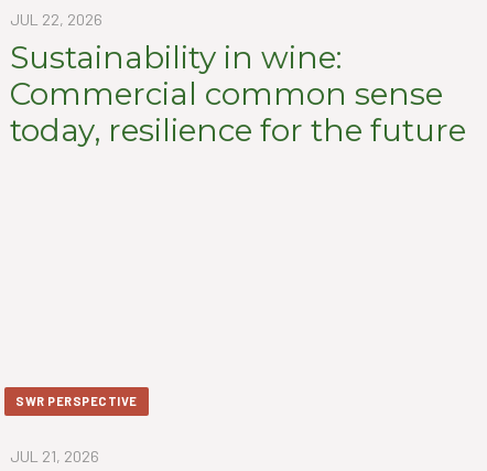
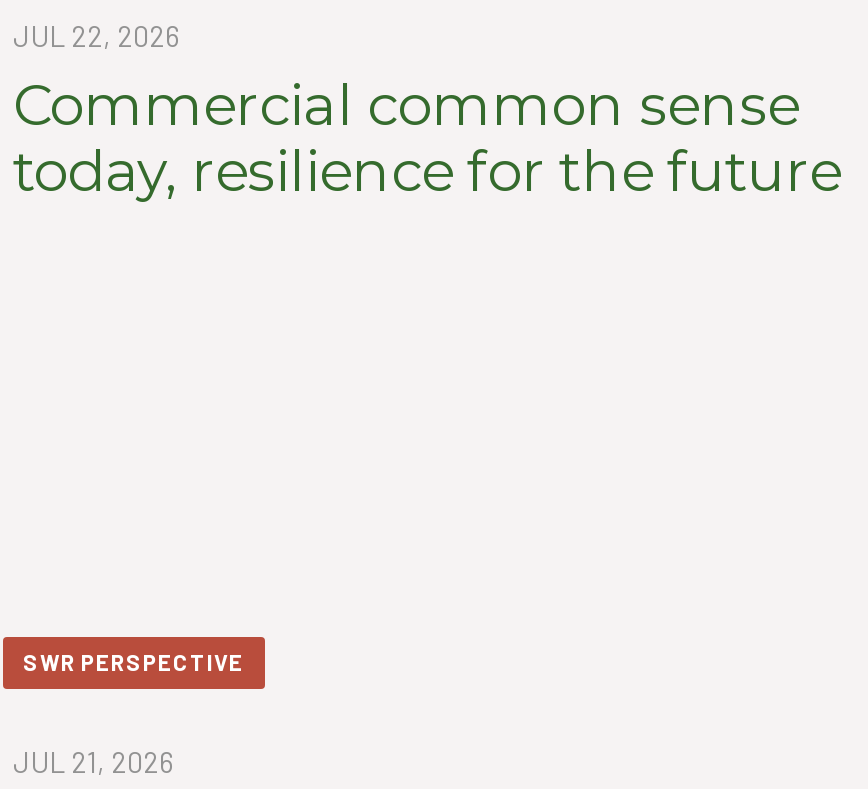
[10,39,342,76] Sustainability in wine: -> none

